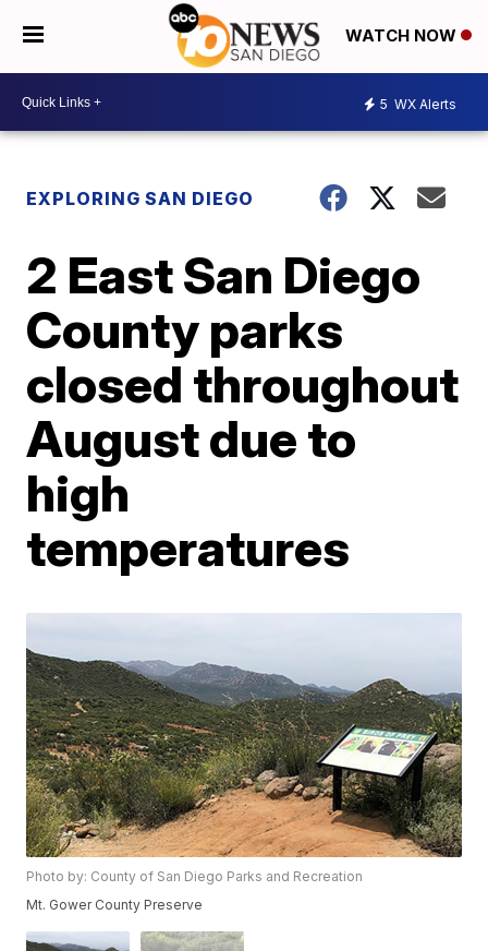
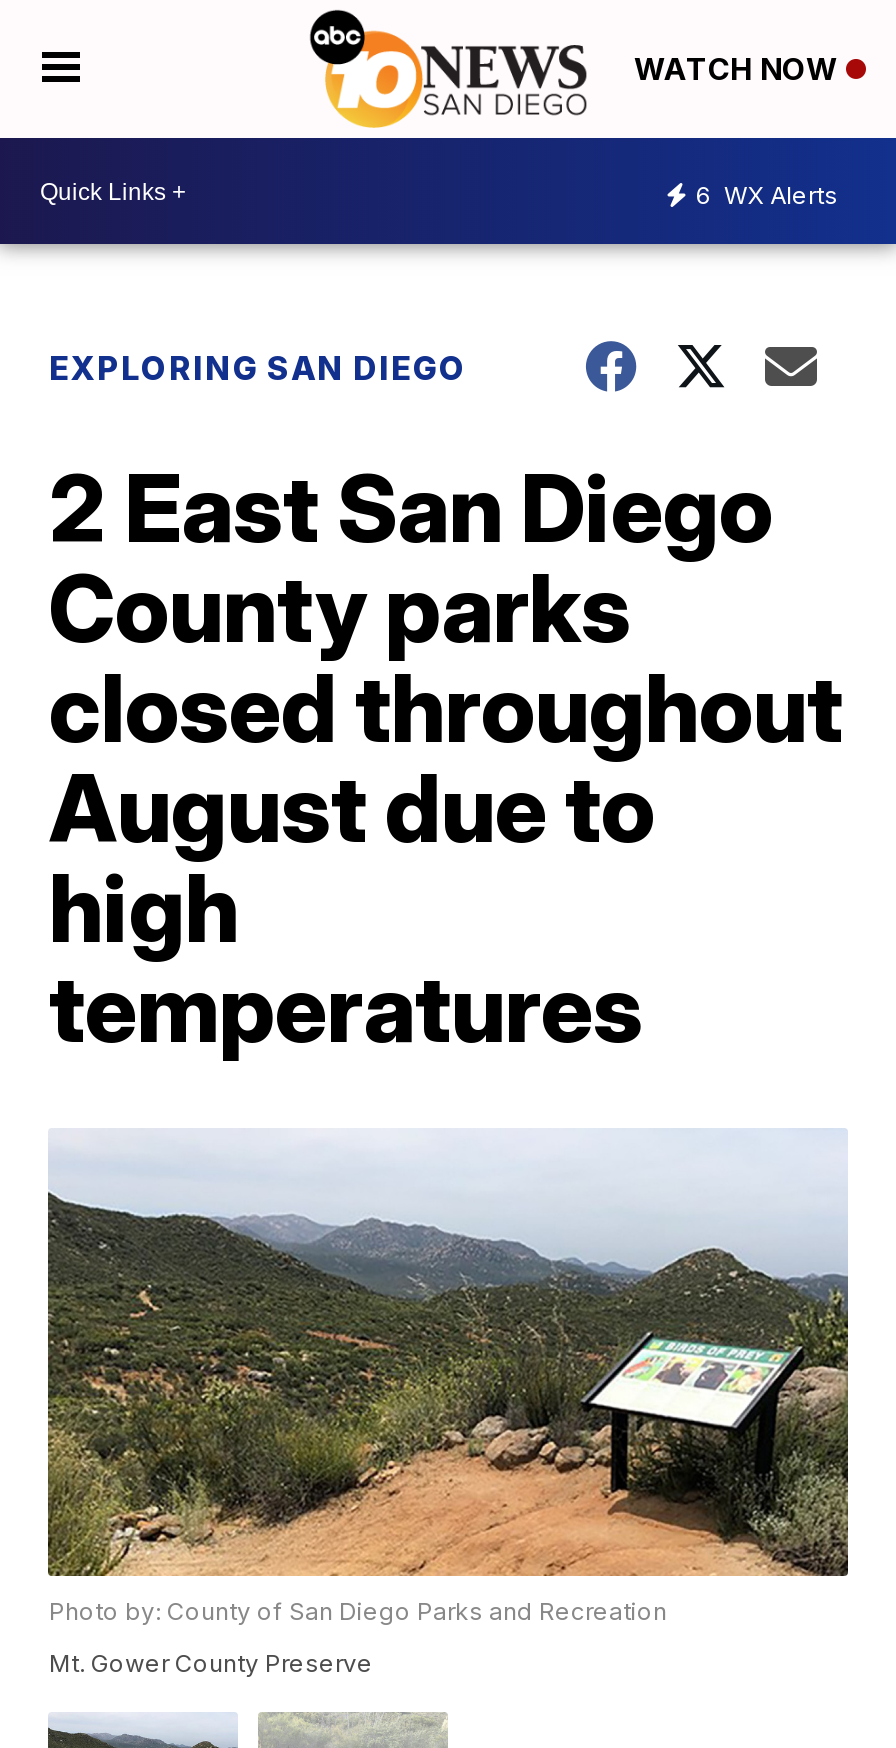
[380,95,456,112] 5 WX Alerts -> [696,179,838,209] 6 WX Alerts

